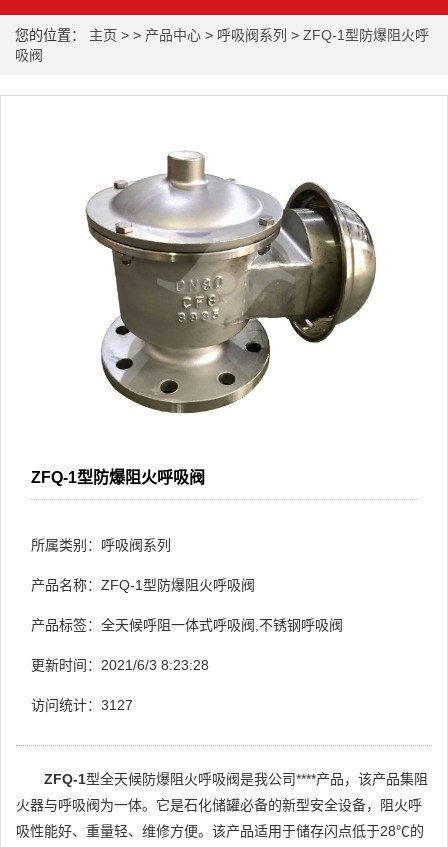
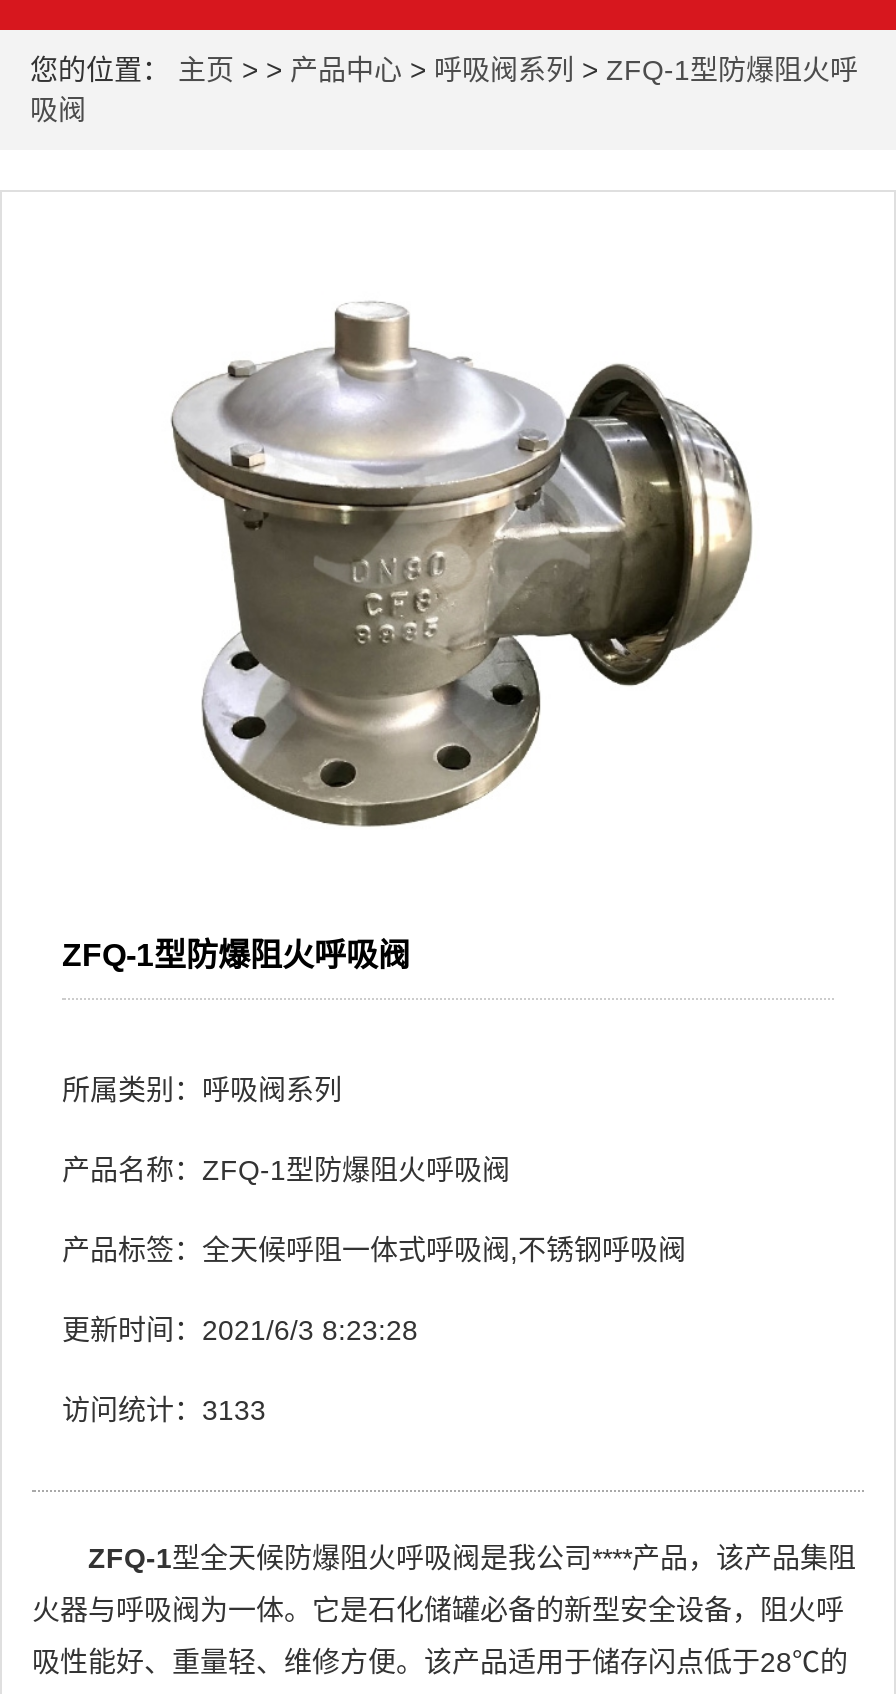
[31,697,133,713] 访问统计：3127 -> [62,1395,266,1427] 访问统计：3133

